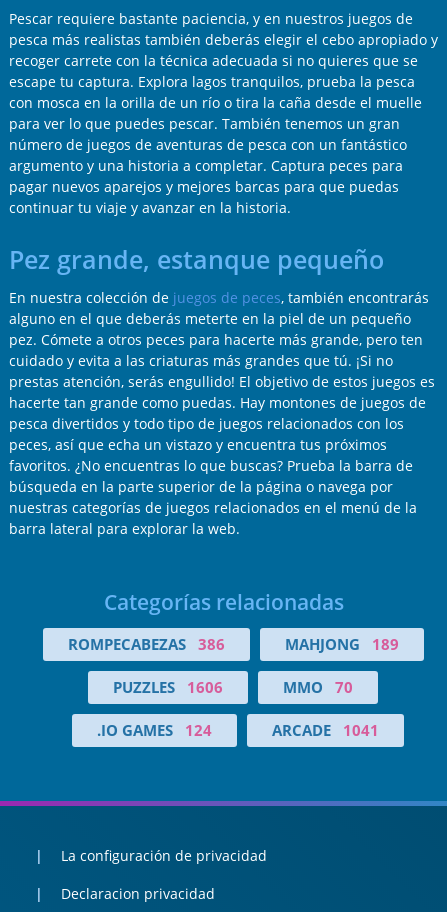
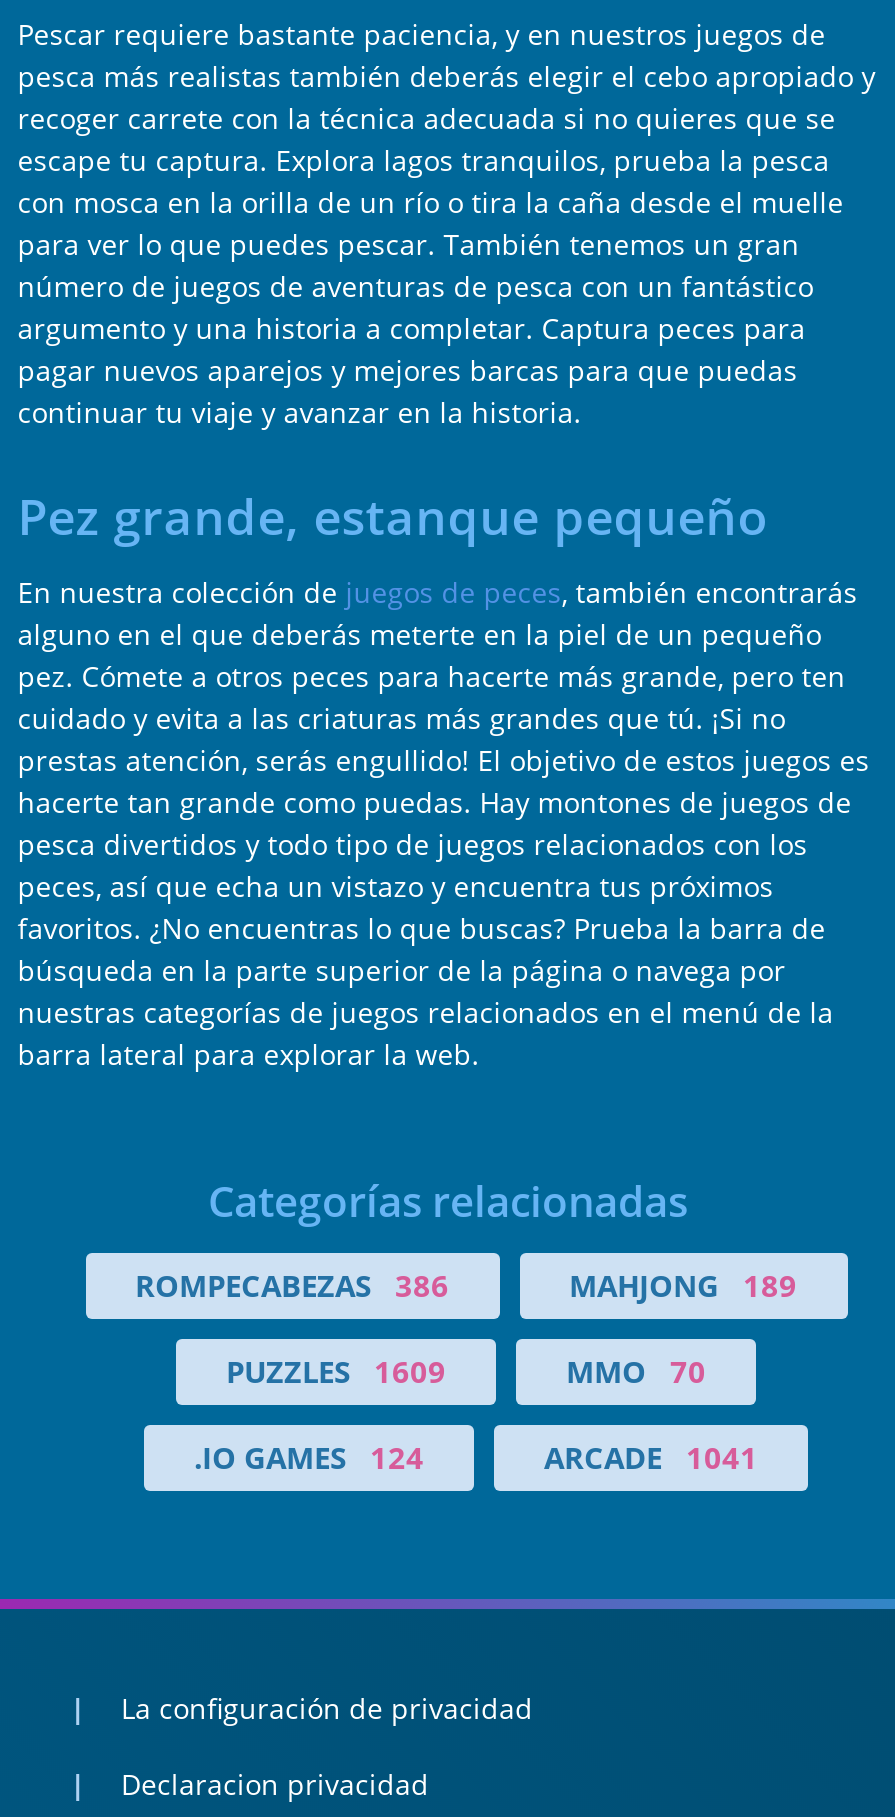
[113,677,223,697] PUZZLES 1606 -> [226,1351,446,1391] PUZZLES 1609

